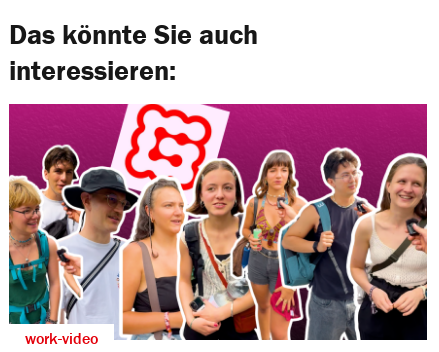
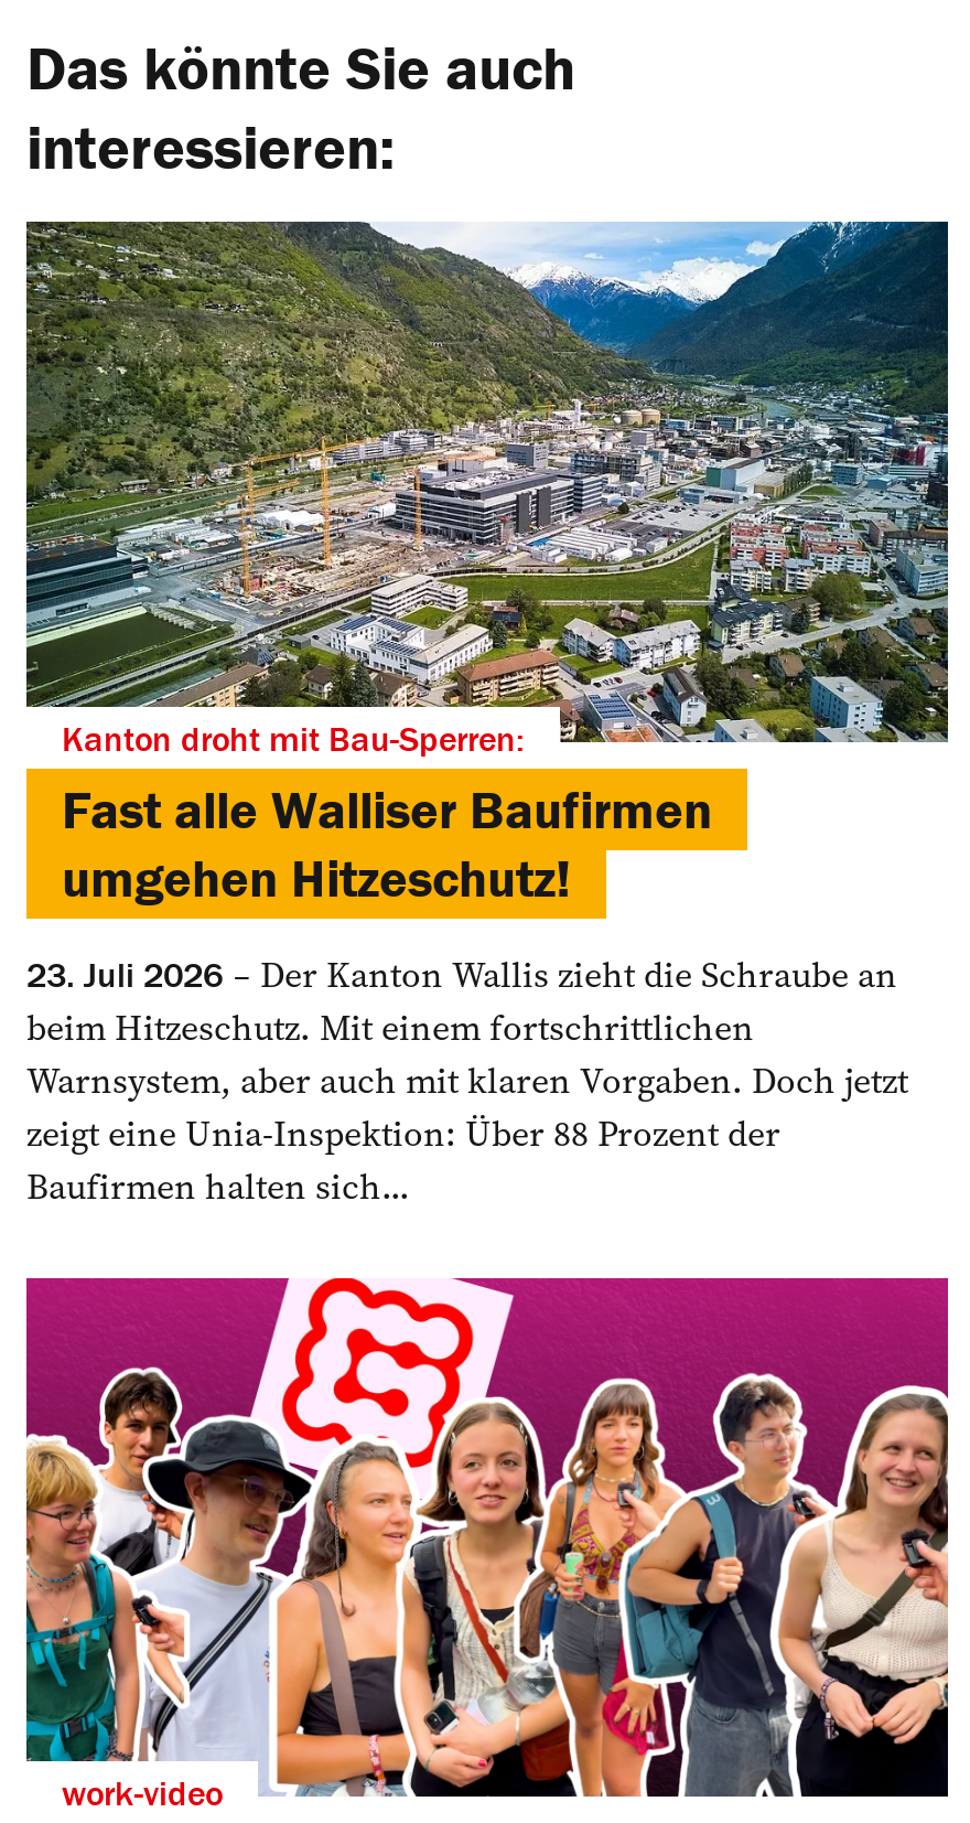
none -> [24,219,950,1209] [image] | Kanton droht mit Bau-Sperren: | Fast alle Walliser Baufirmen | umgehen Hitzeschutz! | 23. Juli 2026 | Der Kanton Wallis zieht die Schraube an | beim Hitzeschutz. Mit einem fortschrittlichen | Warnsystem, aber auch mit klaren Vorgaben. Doch jetzt | zeigt eine Unia-Inspektion: Über 88 Prozent der | Baufirmen halten sich...

